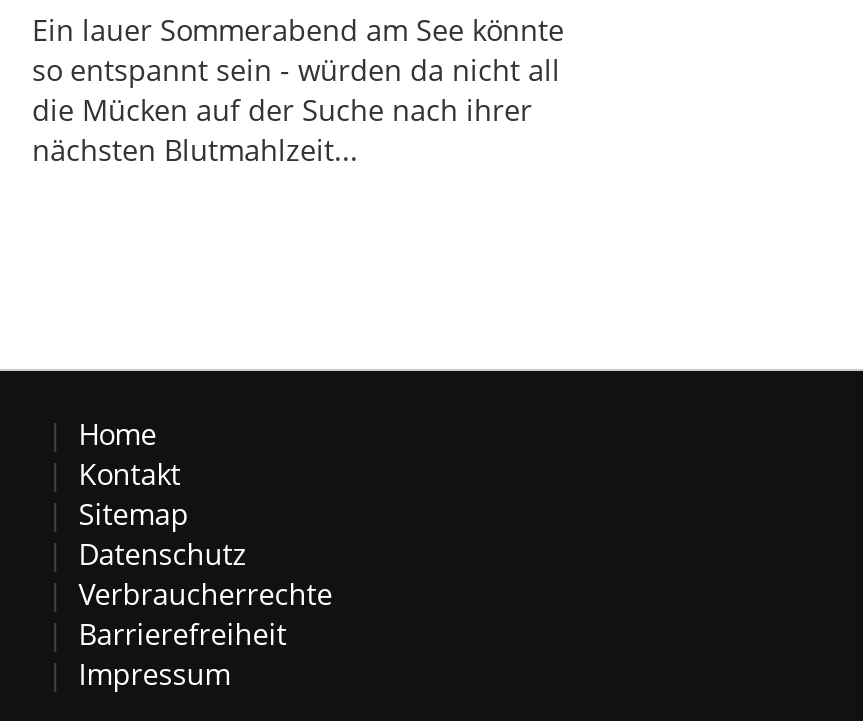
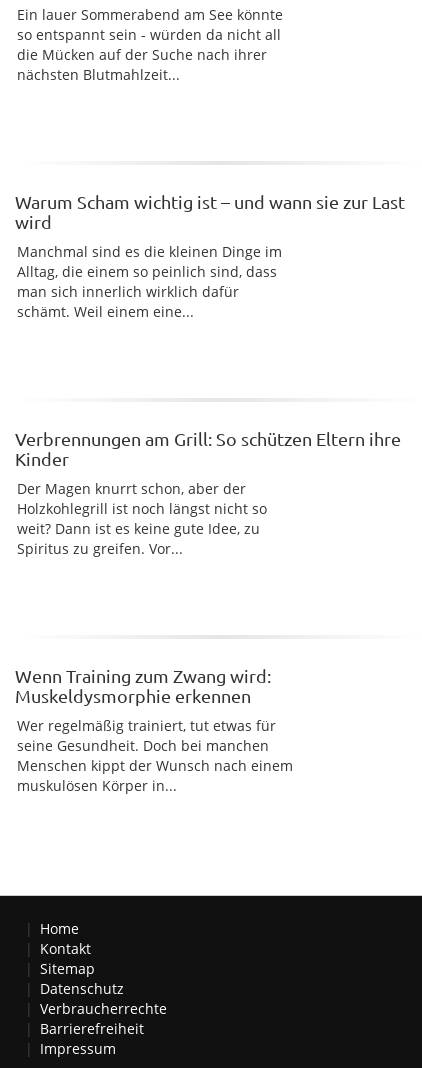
none -> [15,191,405,321] Warum Scham wichtig ist – und wann sie zur Last | wird | Manchmal sind es die kleinen Dinge im | Alltag, die einem so peinlich sind, dass | man sich innerlich wirklich dafür | schämt. Weil einem eine...
none -> [15,428,401,558] Verbrennungen am Grill: So schützen Eltern ihre | Kinder | Der Magen knurrt schon, aber der | Holzkohlegrill ist noch längst nicht so | weit? Dann ist es keine gute Idee, zu | Spiritus zu greifen. Vor...
none -> [15,665,293,795] Wenn Training zum Zwang wird: | Muskeldysmorphie erkennen | Wer regelmäßig trainiert, tut etwas für | seine Gesundheit. Doch bei manchen | Menschen kippt der Wunsch nach einem | muskulösen Körper in...

